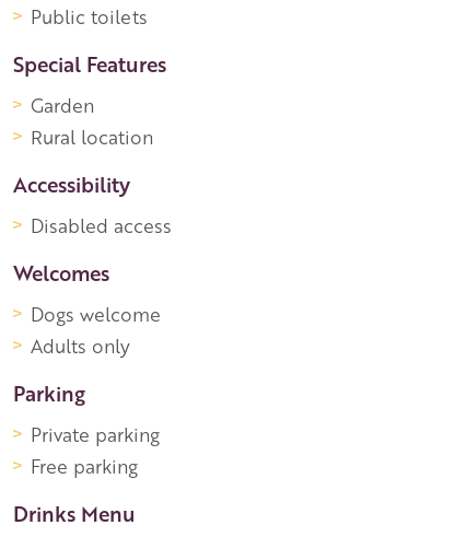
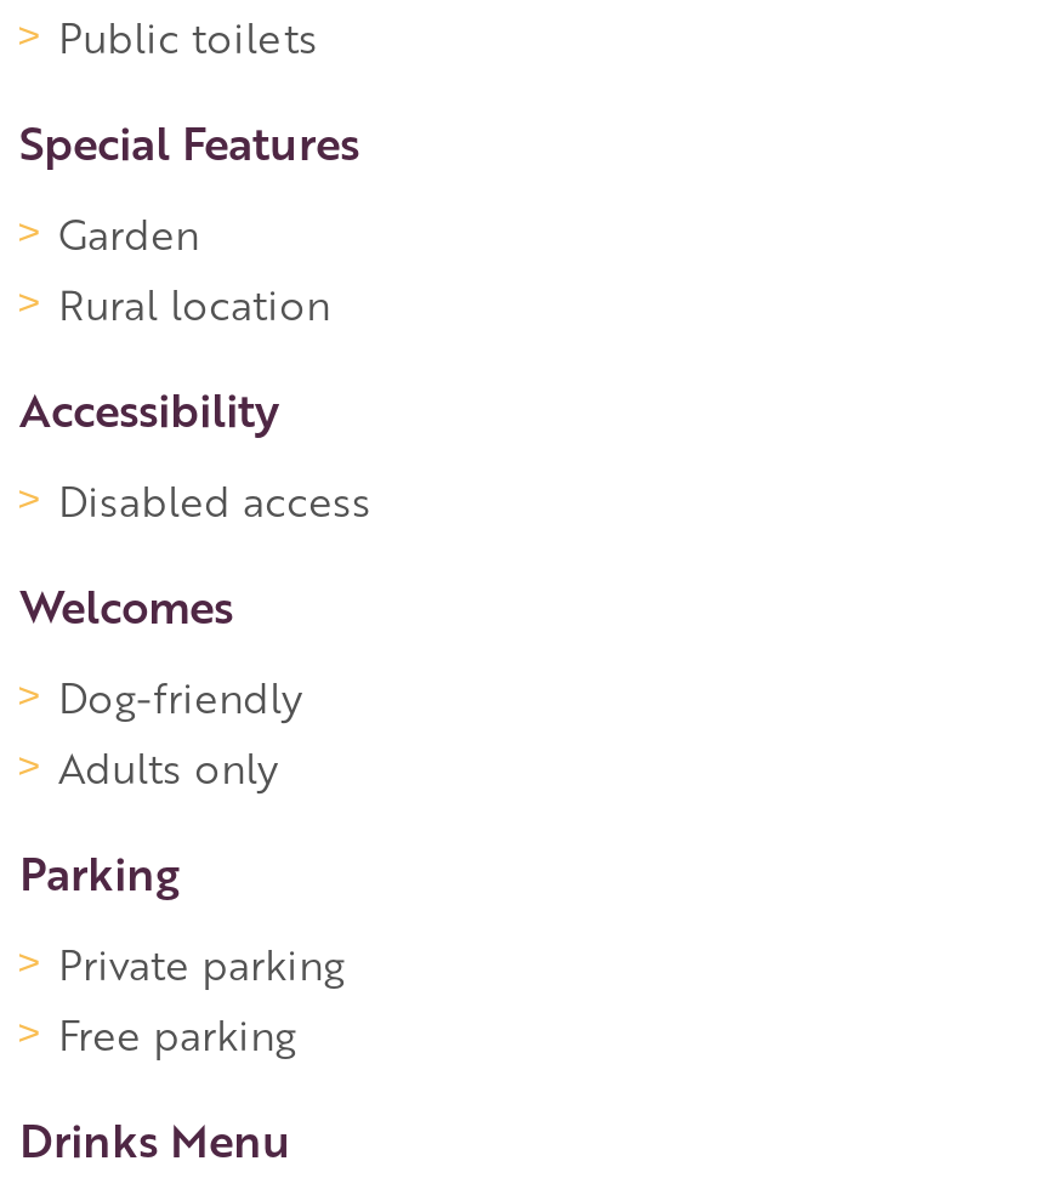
[31,302,161,326] Dogs welcome -> [58,670,303,723] Dog-friendly

